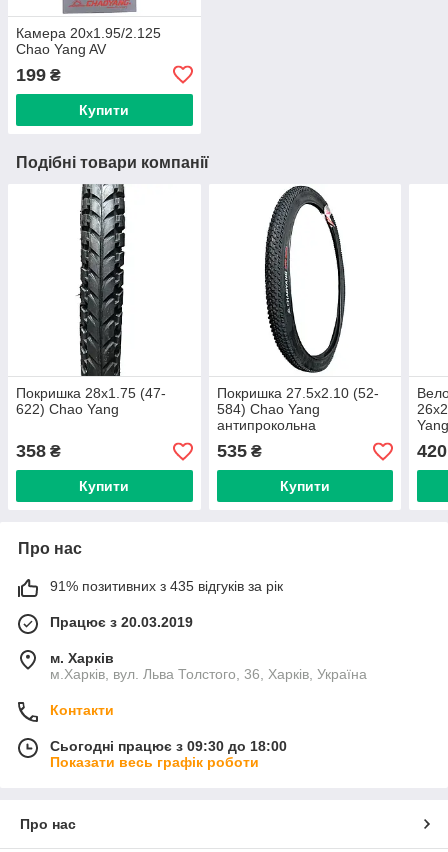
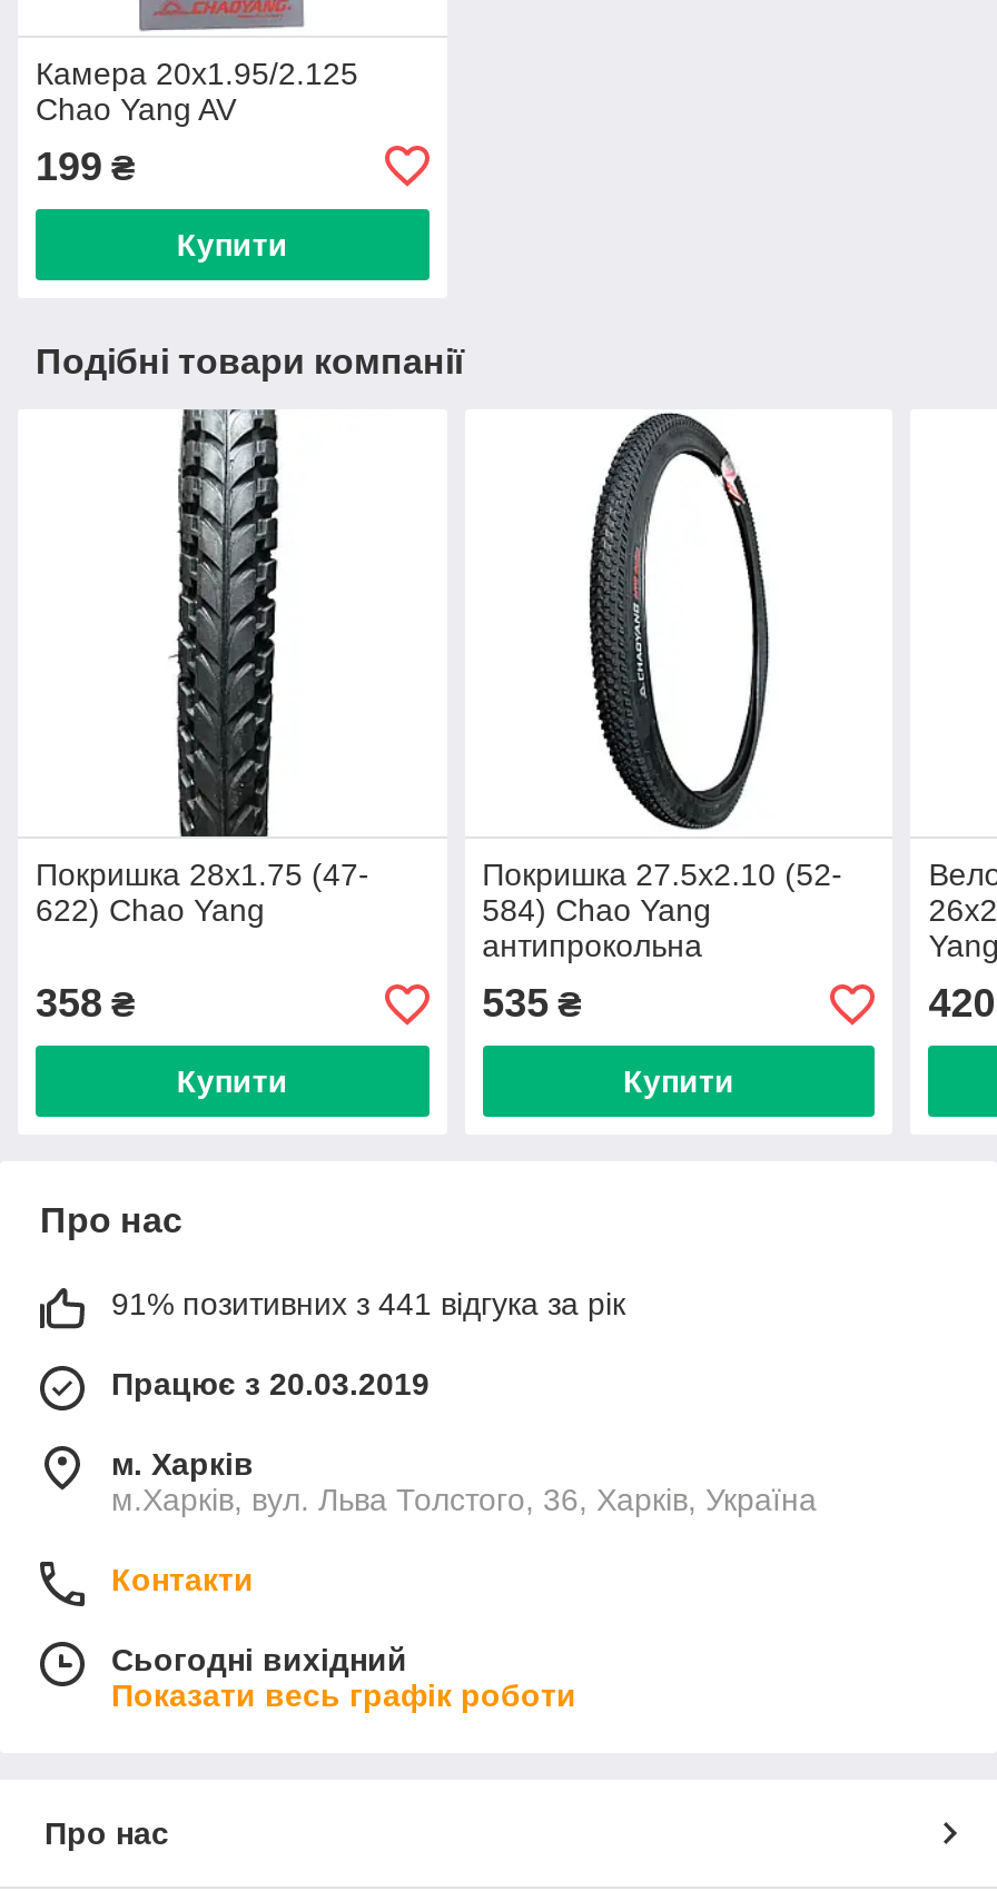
[50,578,283,594] 91% позитивних з 435 відгуків за рік -> [111,1287,625,1323] 91% позитивних з 441 відгука за рік
[50,738,287,754] Сьогодні працює з 09:30 до 18:00 -> [111,1643,407,1679] Сьогодні вихідний

